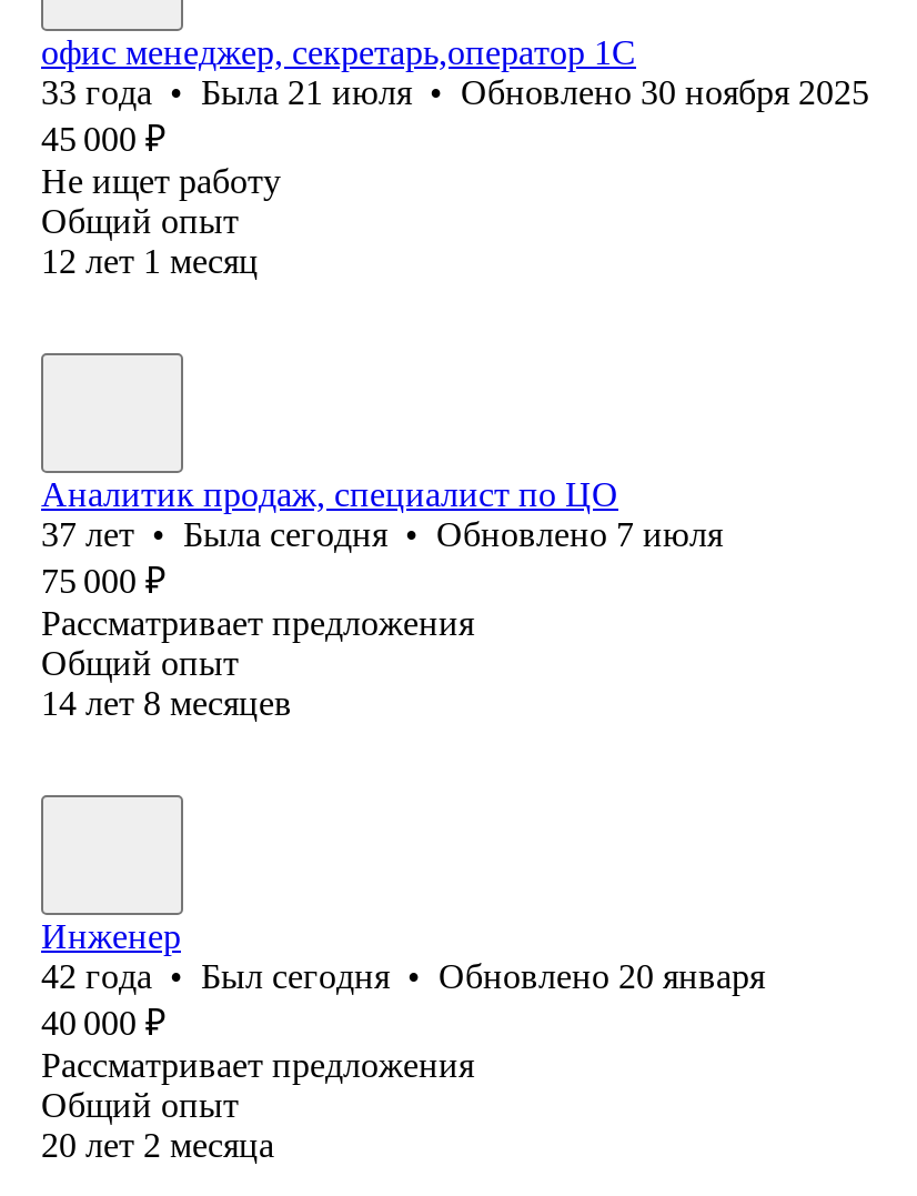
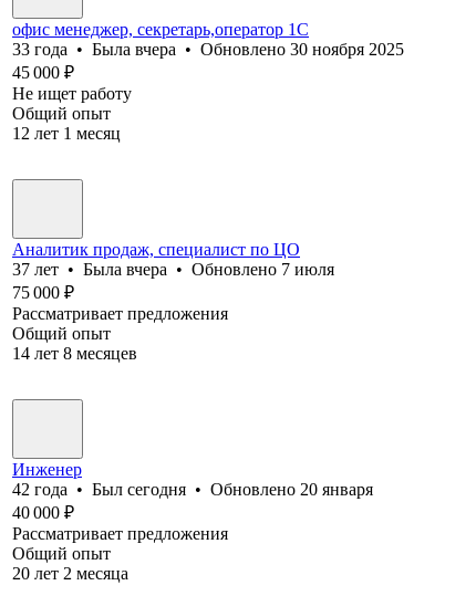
[41,73,869,111] 33 года • Была 21 июля • Обновлено 30 ноября 2025 -> [12,40,404,58] 33 года • Была вчера • Обновлено 30 ноября 2025
[41,515,723,553] 37 лет • Была сегодня • Обновлено 7 июля -> [12,260,334,279] 37 лет • Была вчера • Обновлено 7 июля

